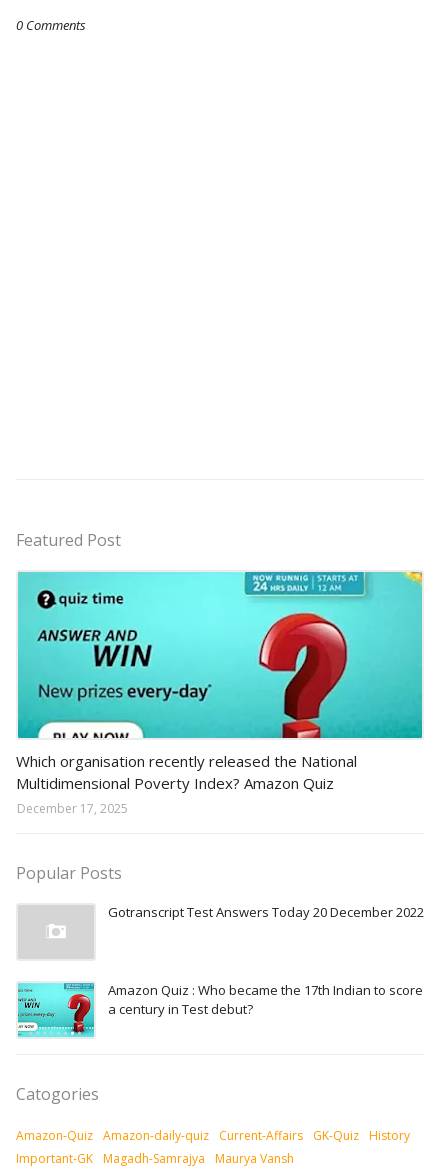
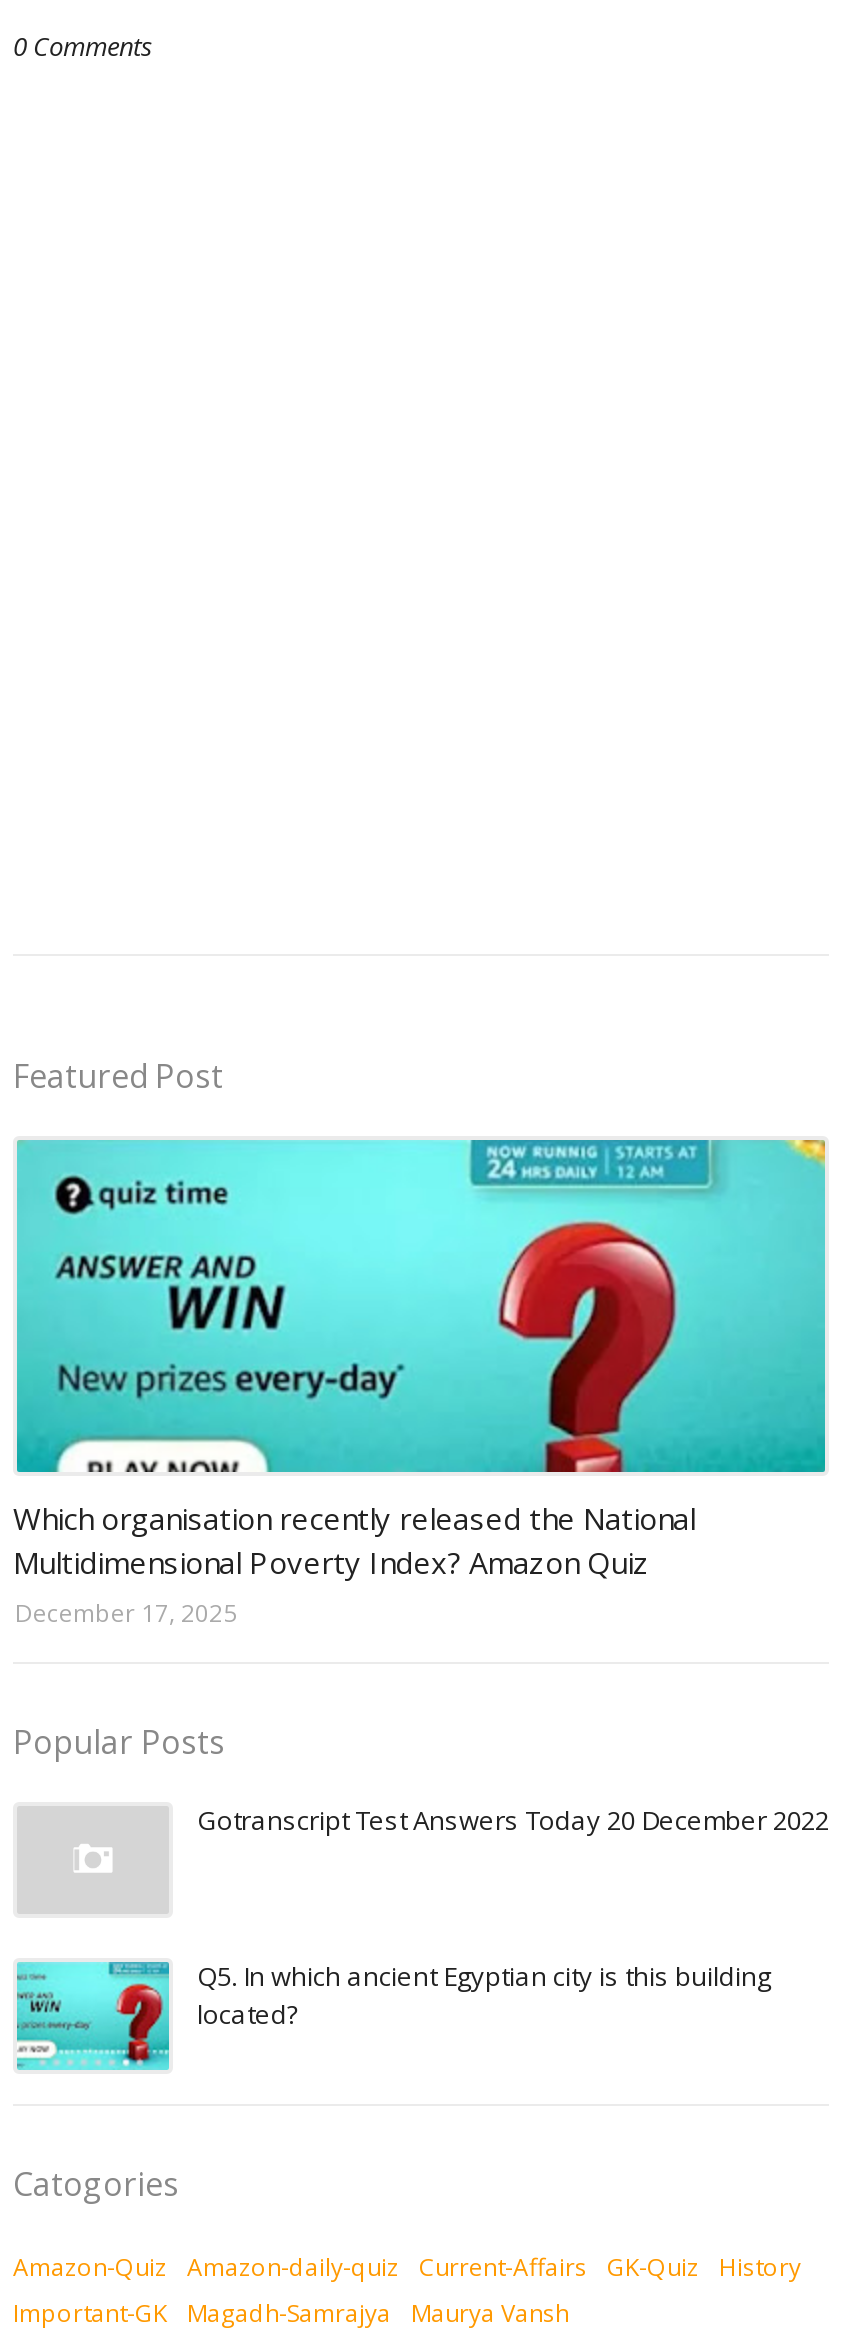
[108,981,423,1018] Amazon Quiz : Who became the 17th Indian to score | a century in Test debut? -> [197,1957,771,2031] Q5. In which ancient Egyptian city is this building | located?

